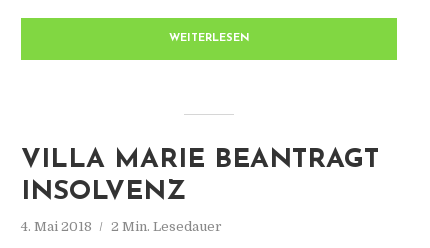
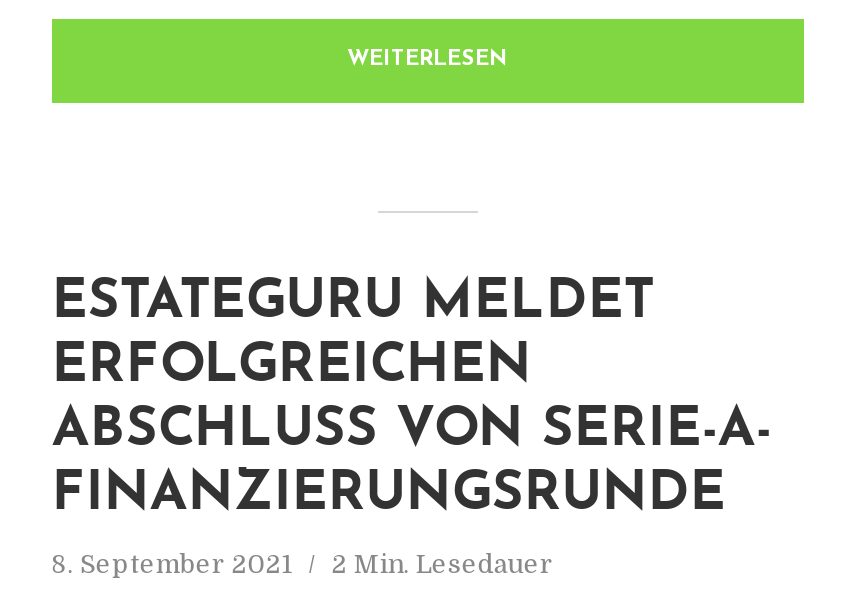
[21,147,379,206] VILLA MARIE BEANTRAGT | INSOLVENZ -> [52,277,772,523] ESTATEGURU MELDET | ERFOLGREICHEN | ABSCHLUSS VON SERIE-A- | FINANZIERUNGSRUNDE
[21,219,222,234] 4. Mai 2018 2 Min. Lesedauer -> [52,549,554,579] 8. September 2021 2 Min. Lesedauer

